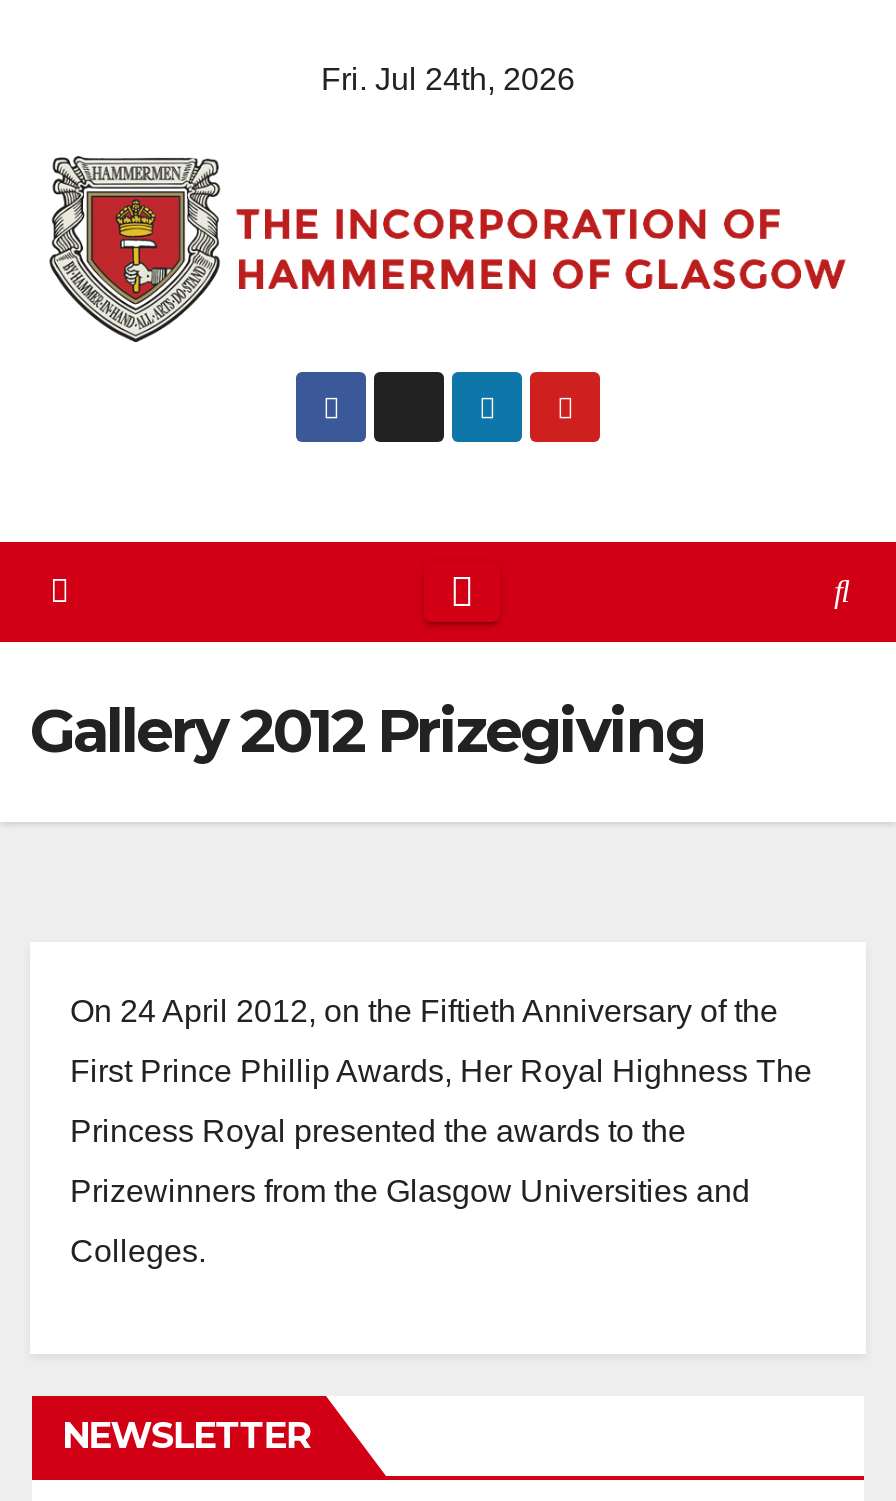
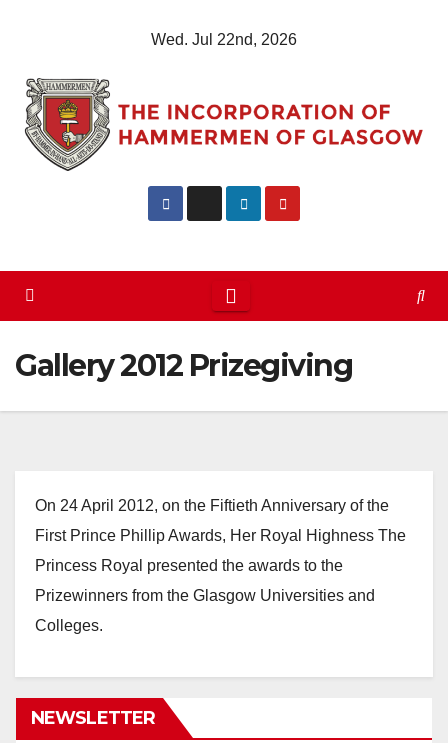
[321,62,575,96] Fri. Jul 24th, 2026 -> [151,31,297,48] Wed. Jul 22nd, 2026

